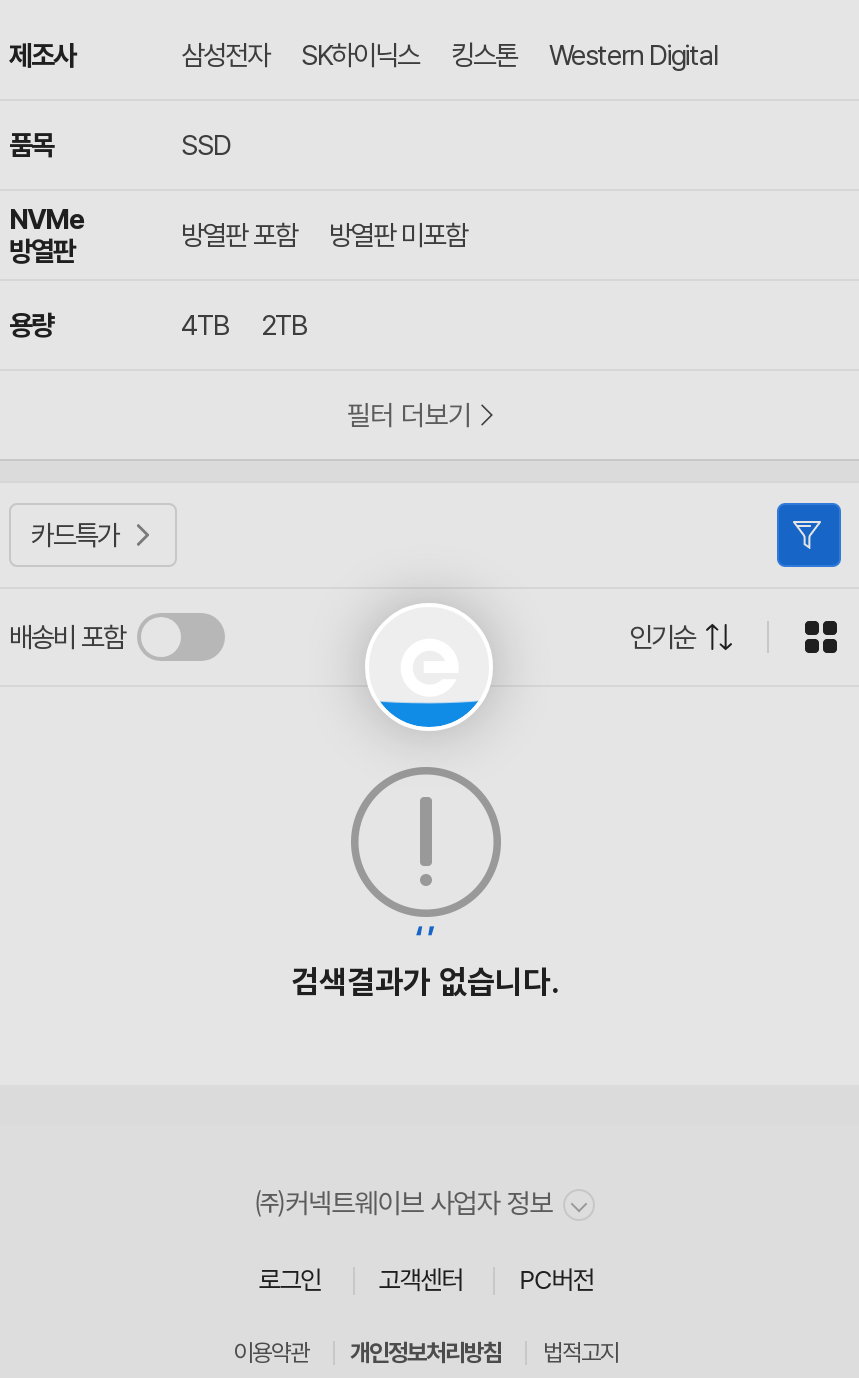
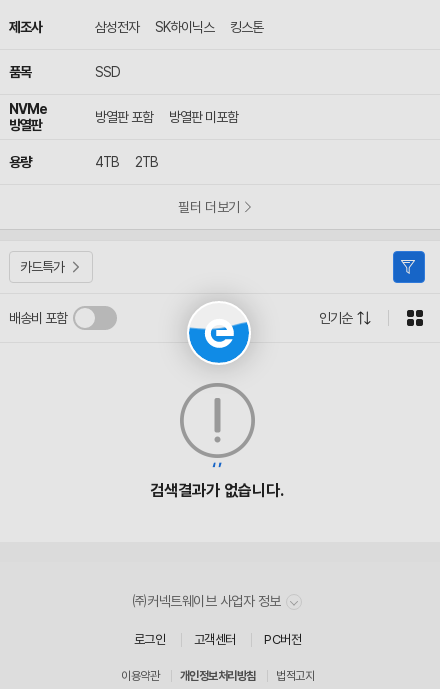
[549,39,717,71] Western Digital -> none
[367,645,491,727] [image] -> [188,321,250,363] [image]

